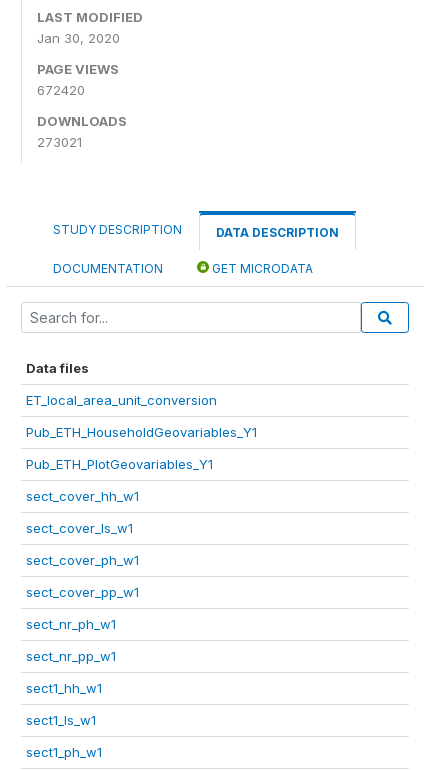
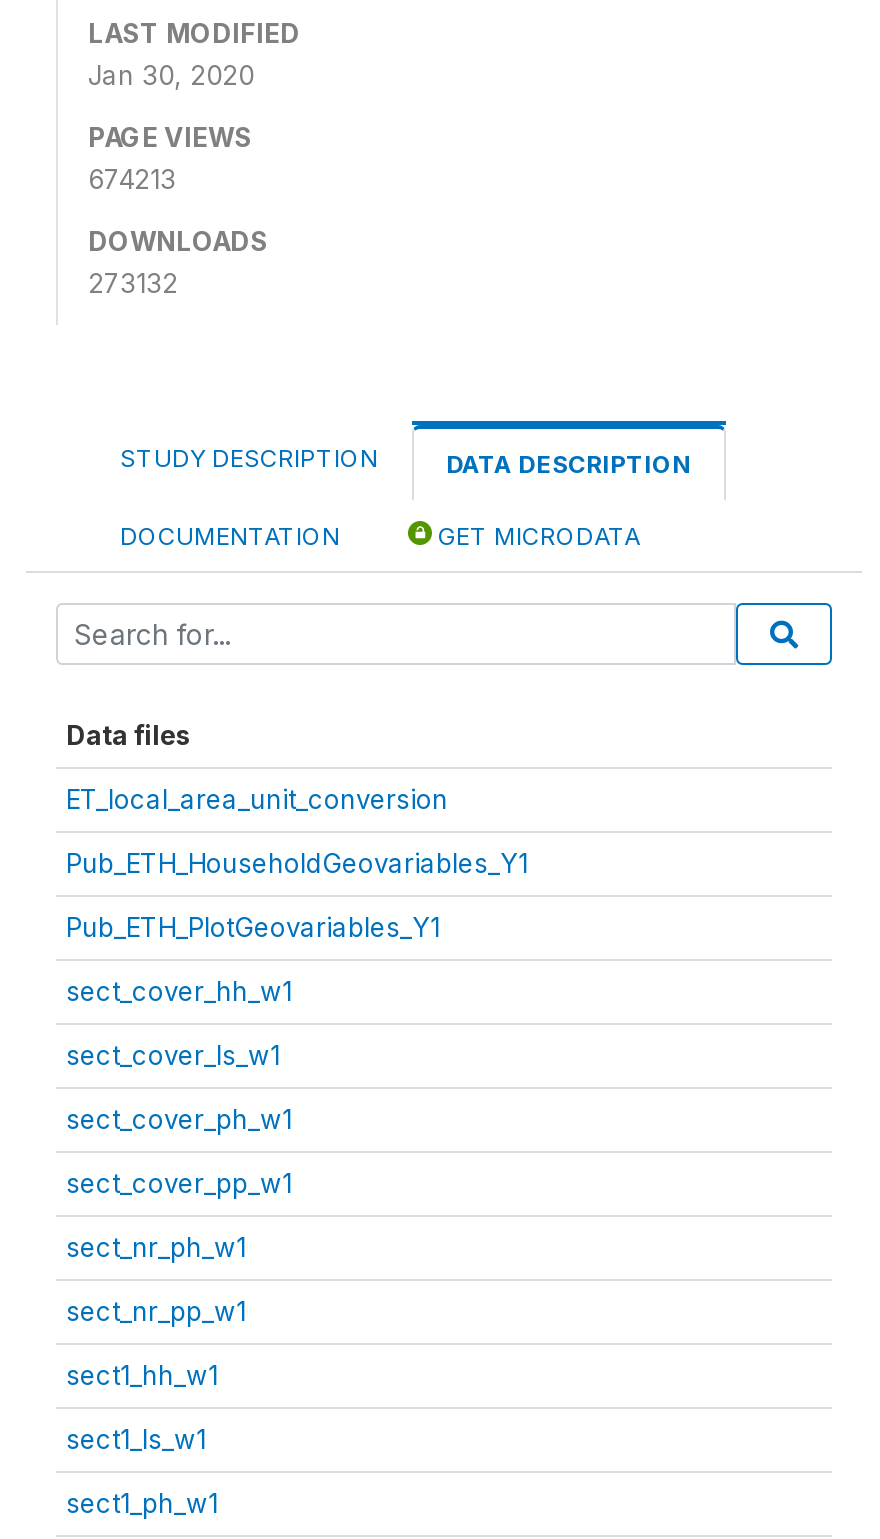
[37,81,85,97] 672420 -> [88,162,176,194] 674213
[37,133,82,149] 273021 -> [88,266,178,298] 273132

